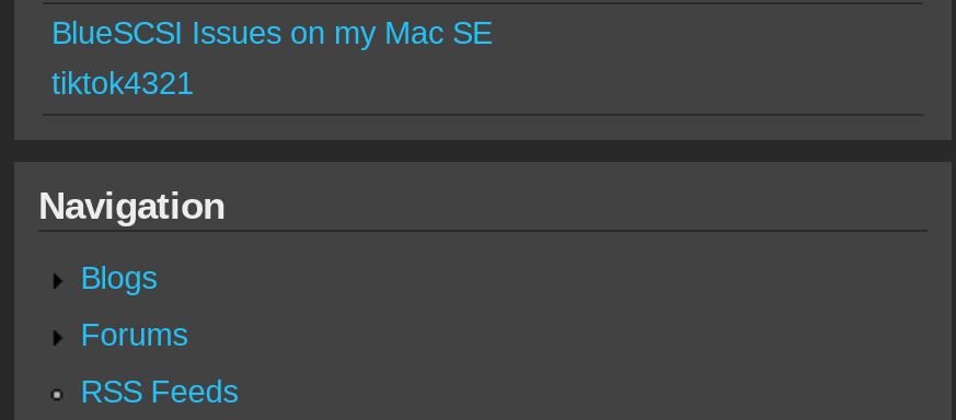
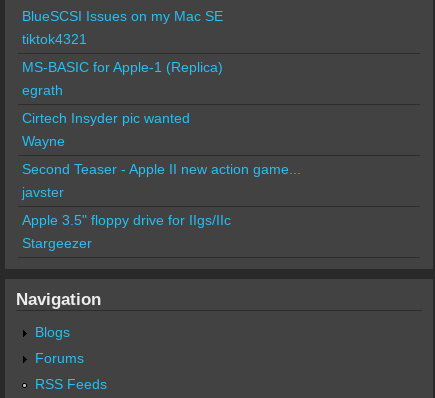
none -> [22,59,301,251] MS-BASIC for Apple-1 (Replica) | egrath | Cirtech Insyder pic wanted | Wayne | Second Teaser - Apple II new action game... | javster | Apple 3.5" floppy drive for IIgs/IIc | Stargeezer

